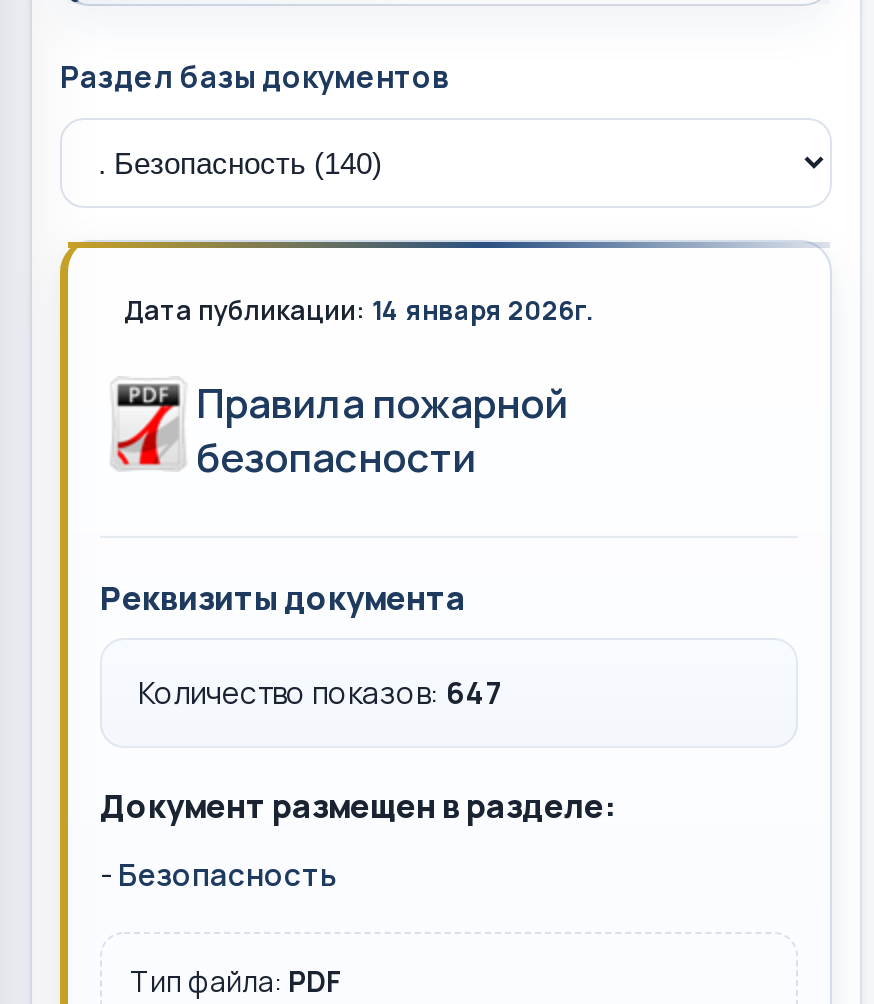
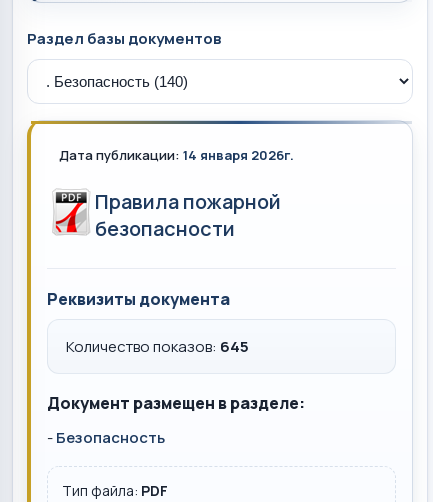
[138,672,504,714] Количество показов: 647 -> [66,336,249,357] Количество показов: 645

